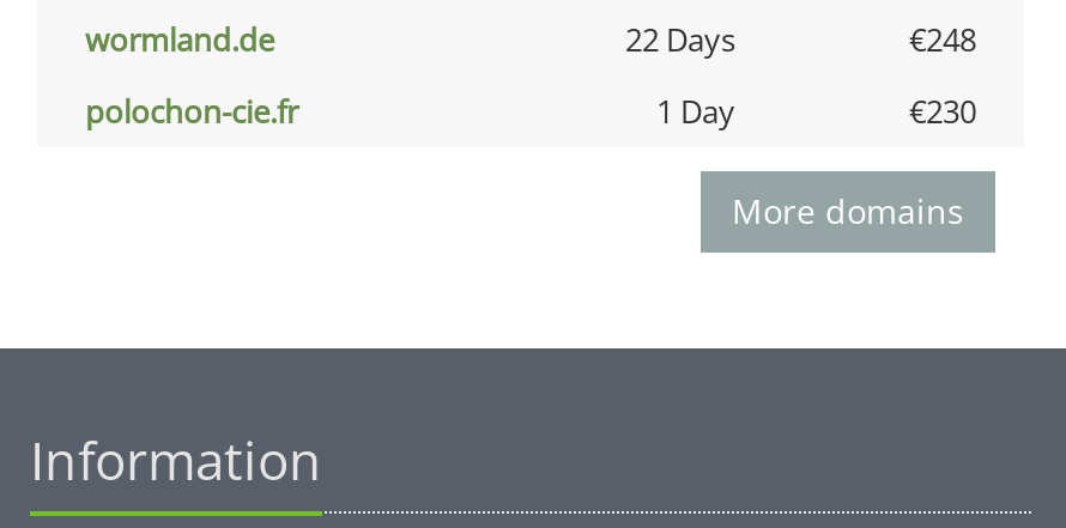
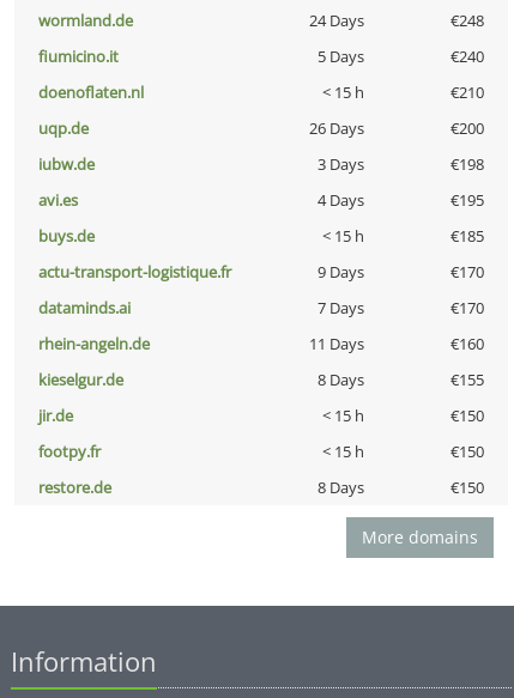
[625,18,735,61] 22 Days -> [309,10,364,31] 24 Days
[85,90,976,133] polochon-cie.fr | 1 Day | €230 -> [38,45,484,498] fiumicino.it | 5 Days | €240 | doenoflaten.nl | < 15 h | €210 | uqp.de | 26 Days | €200 | iubw.de | 3 Days | €198 | avi.es | 4 Days | €195 | buys.de | < 15 h | €185 | actu-transport-logistique.fr | 9 Days | €170 | dataminds.ai | 7 Days | €170 | rhein-angeln.de | 11 Days | €160 | kieselgur.de | 8 Days | €155 | jir.de | < 15 h | €150 | footpy.fr | < 15 h | €150 | restore.de | 8 Days | €150

